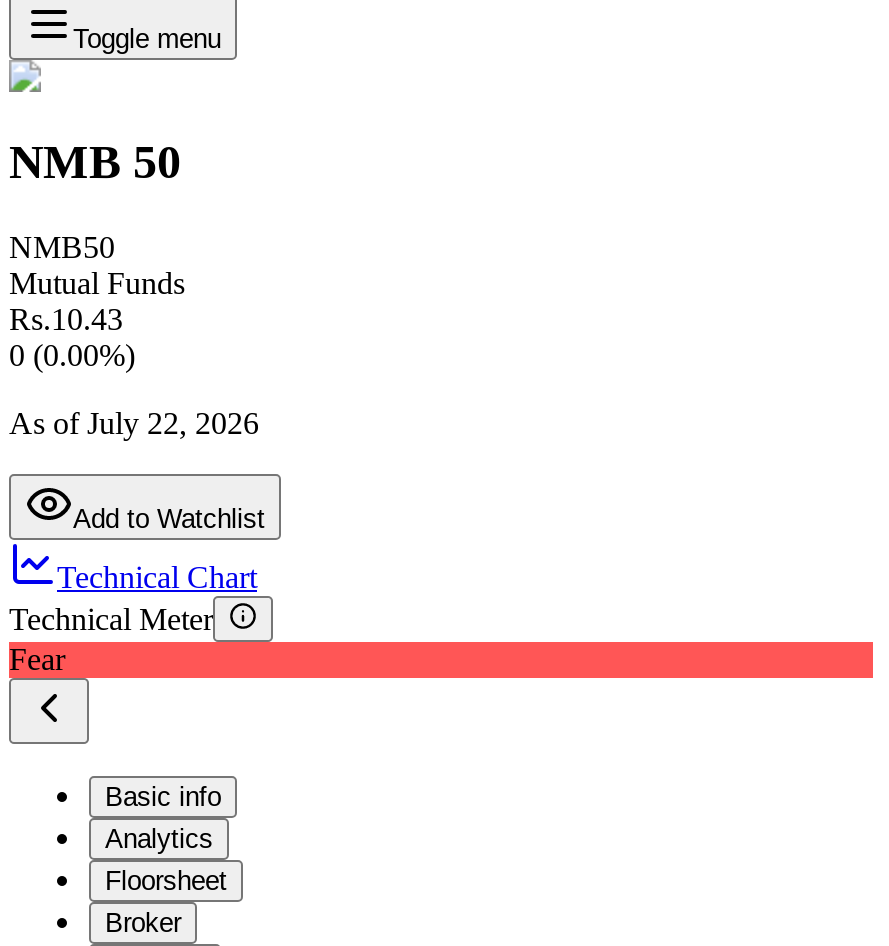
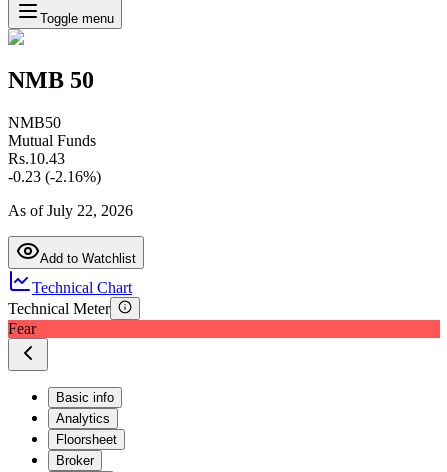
[9,338,135,372] 0 (0.00%) -> [8,168,101,185] -0.23 (-2.16%)

